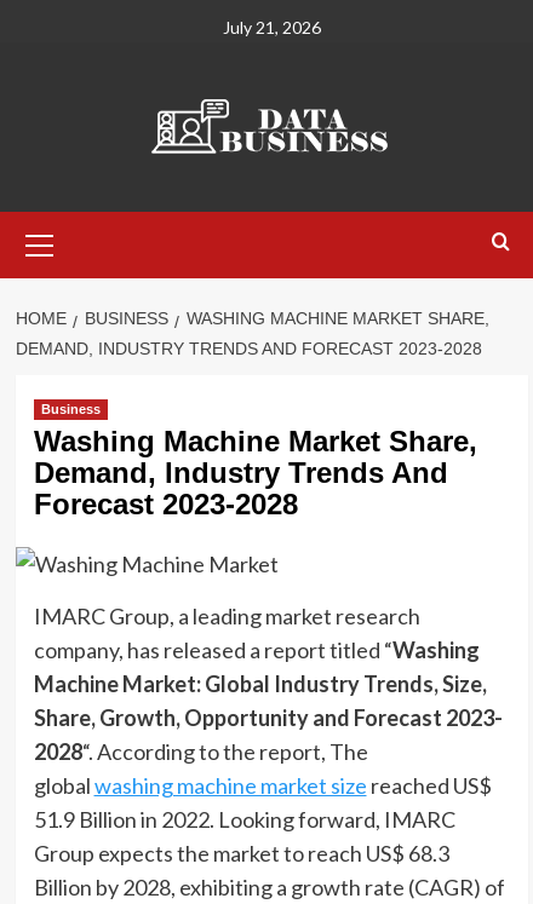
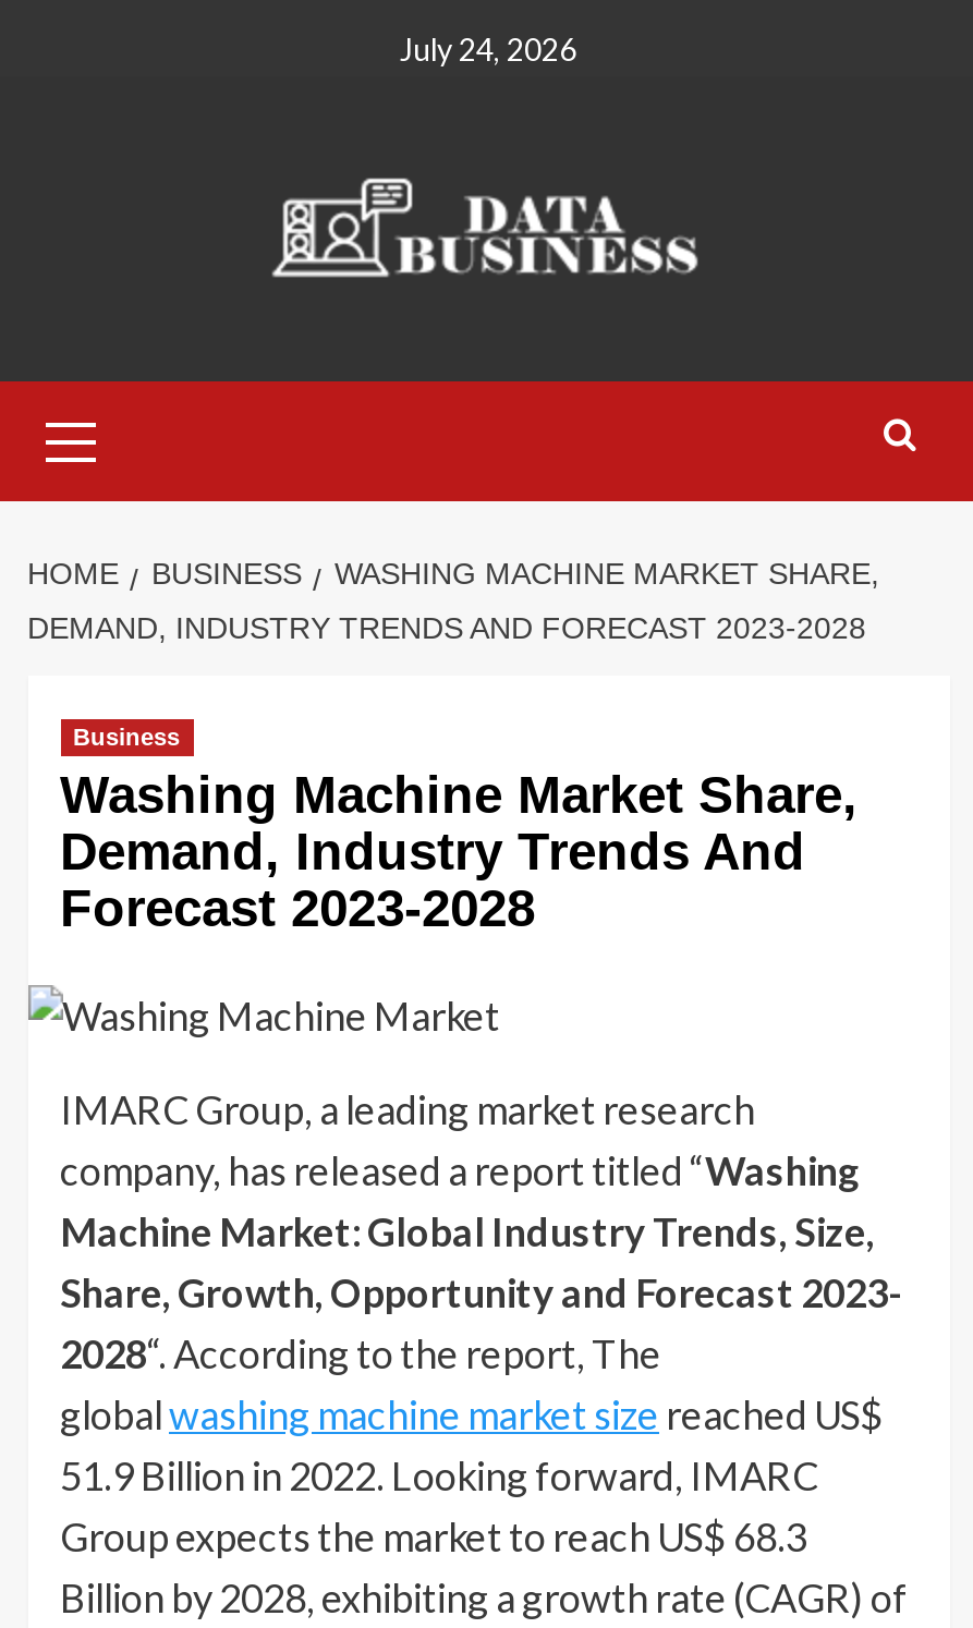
[222,17,320,38] July 21, 2026 -> [400,31,576,68] July 24, 2026

